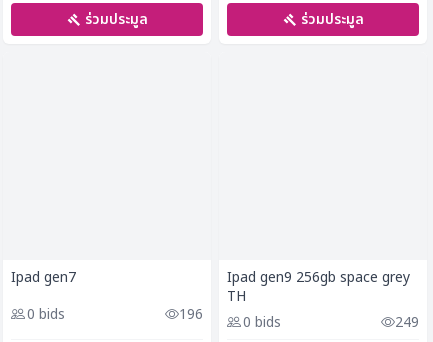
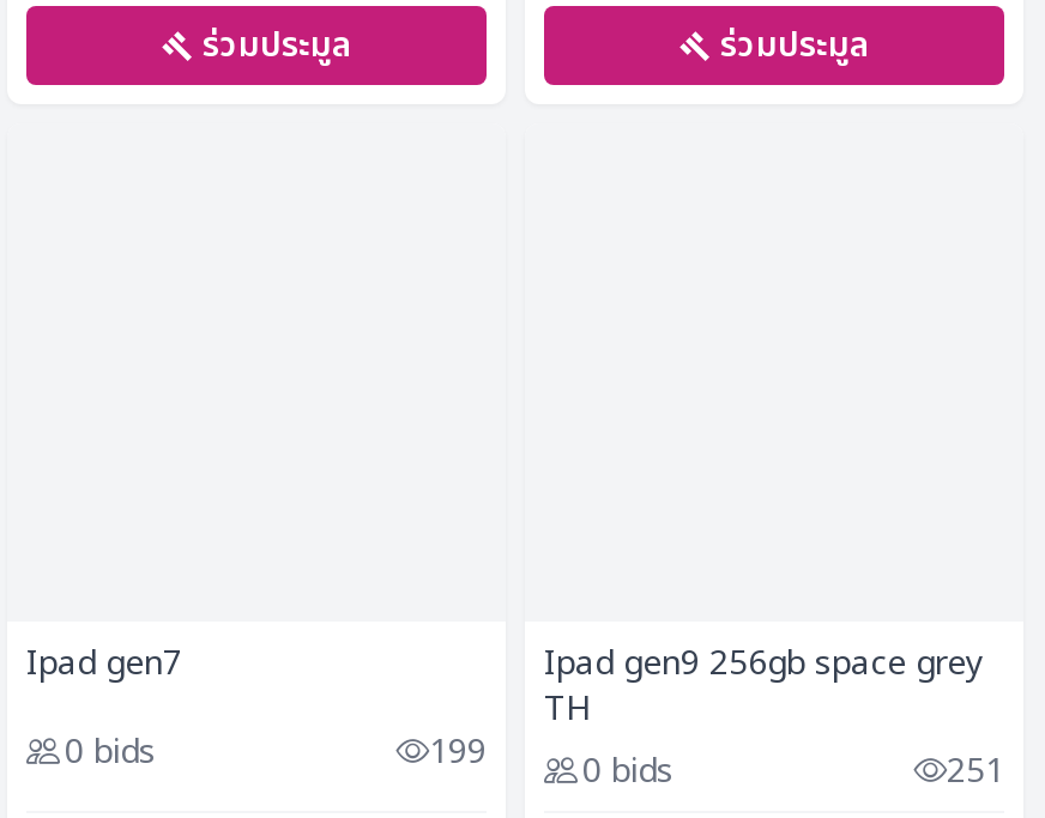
[179,304,281,333] 196 0 bids -> [429,727,673,796] 199 0 bids
[395,312,419,333] 249 -> [947,746,1004,796] 251

